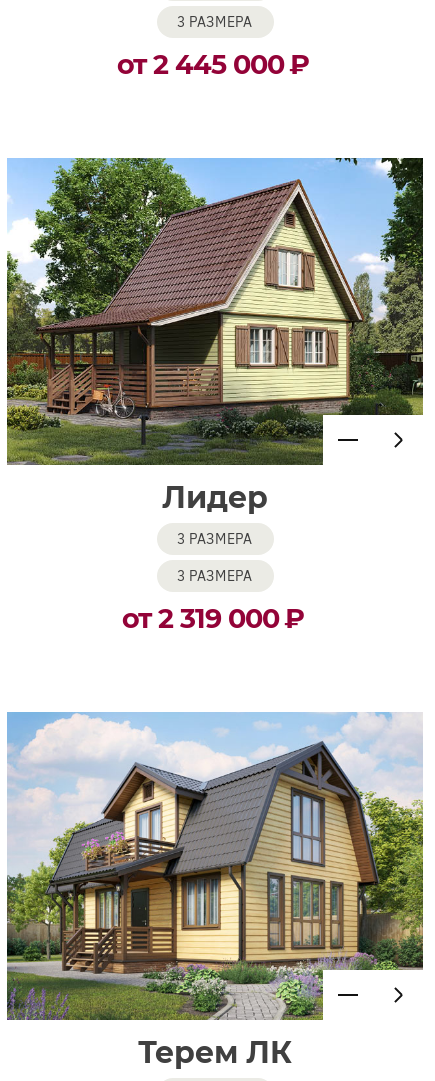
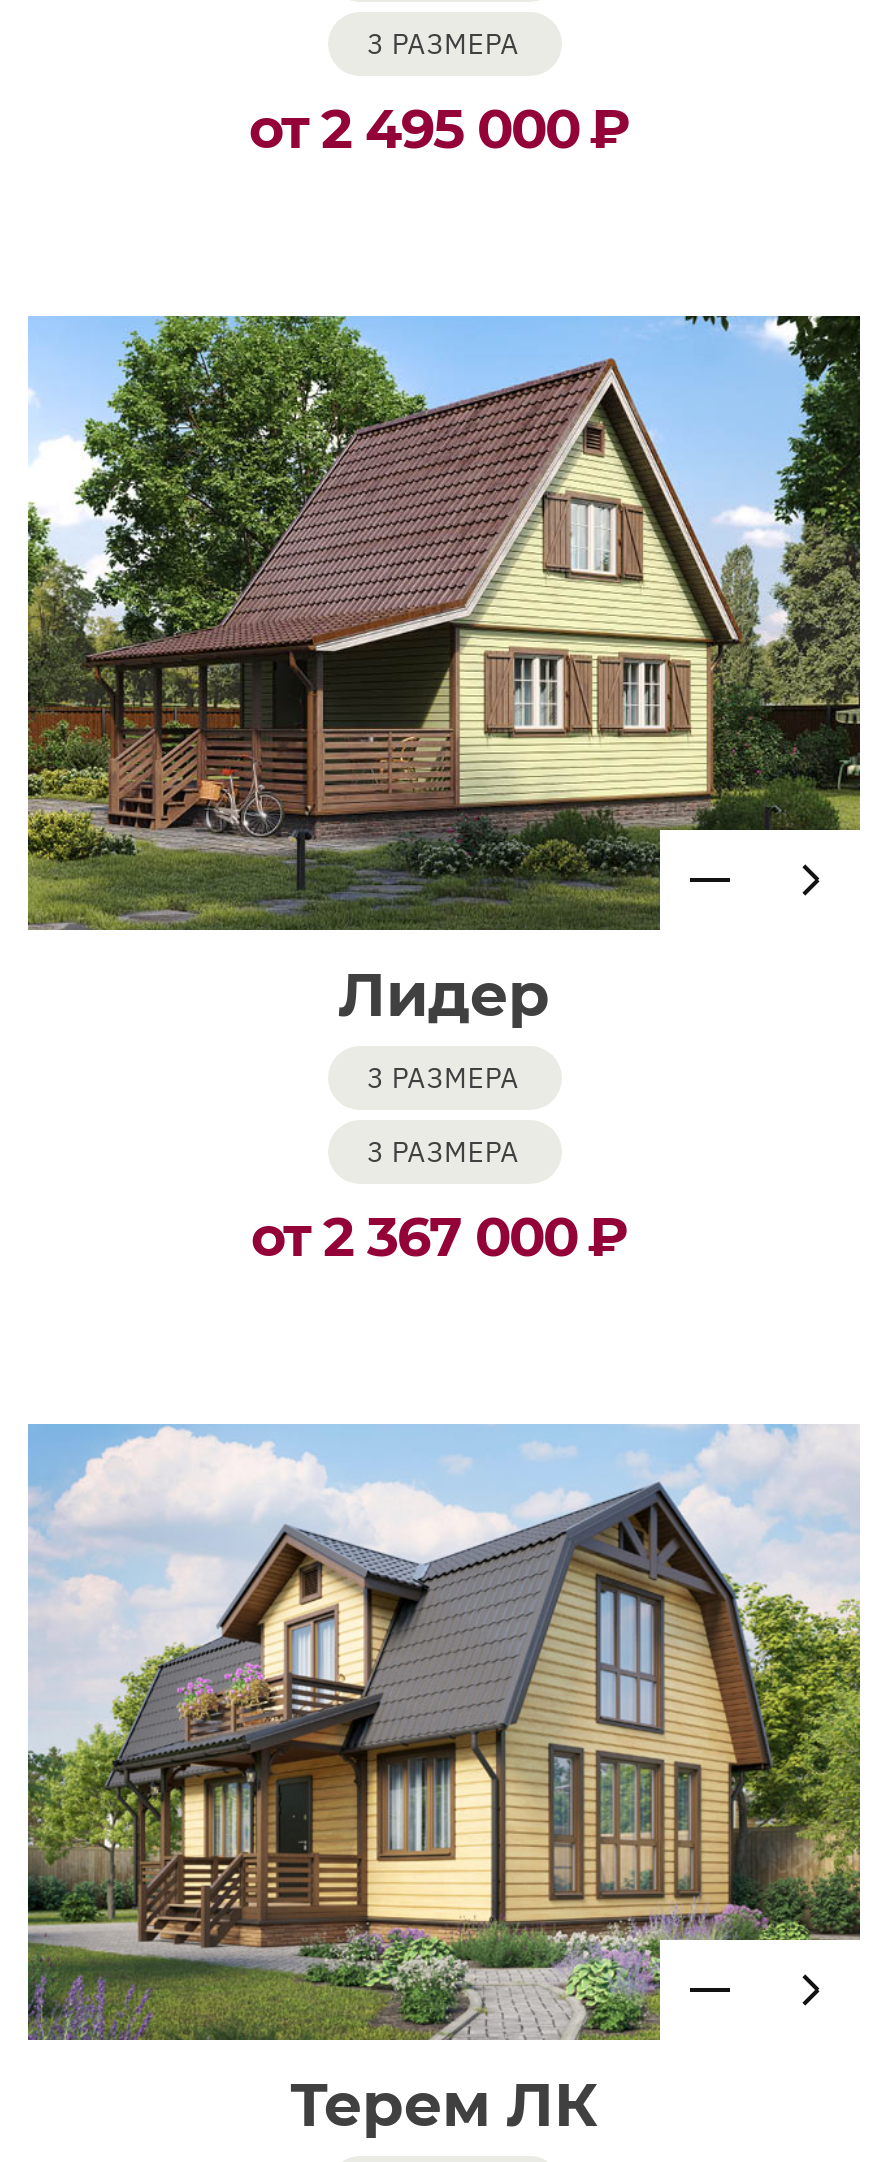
[116,48,308,81] от 2 445 000 ₽ -> [249,96,629,162] от 2 495 000 ₽
[121,602,303,635] от 2 319 000 ₽ -> [251,1205,627,1271] от 2 367 000 ₽

